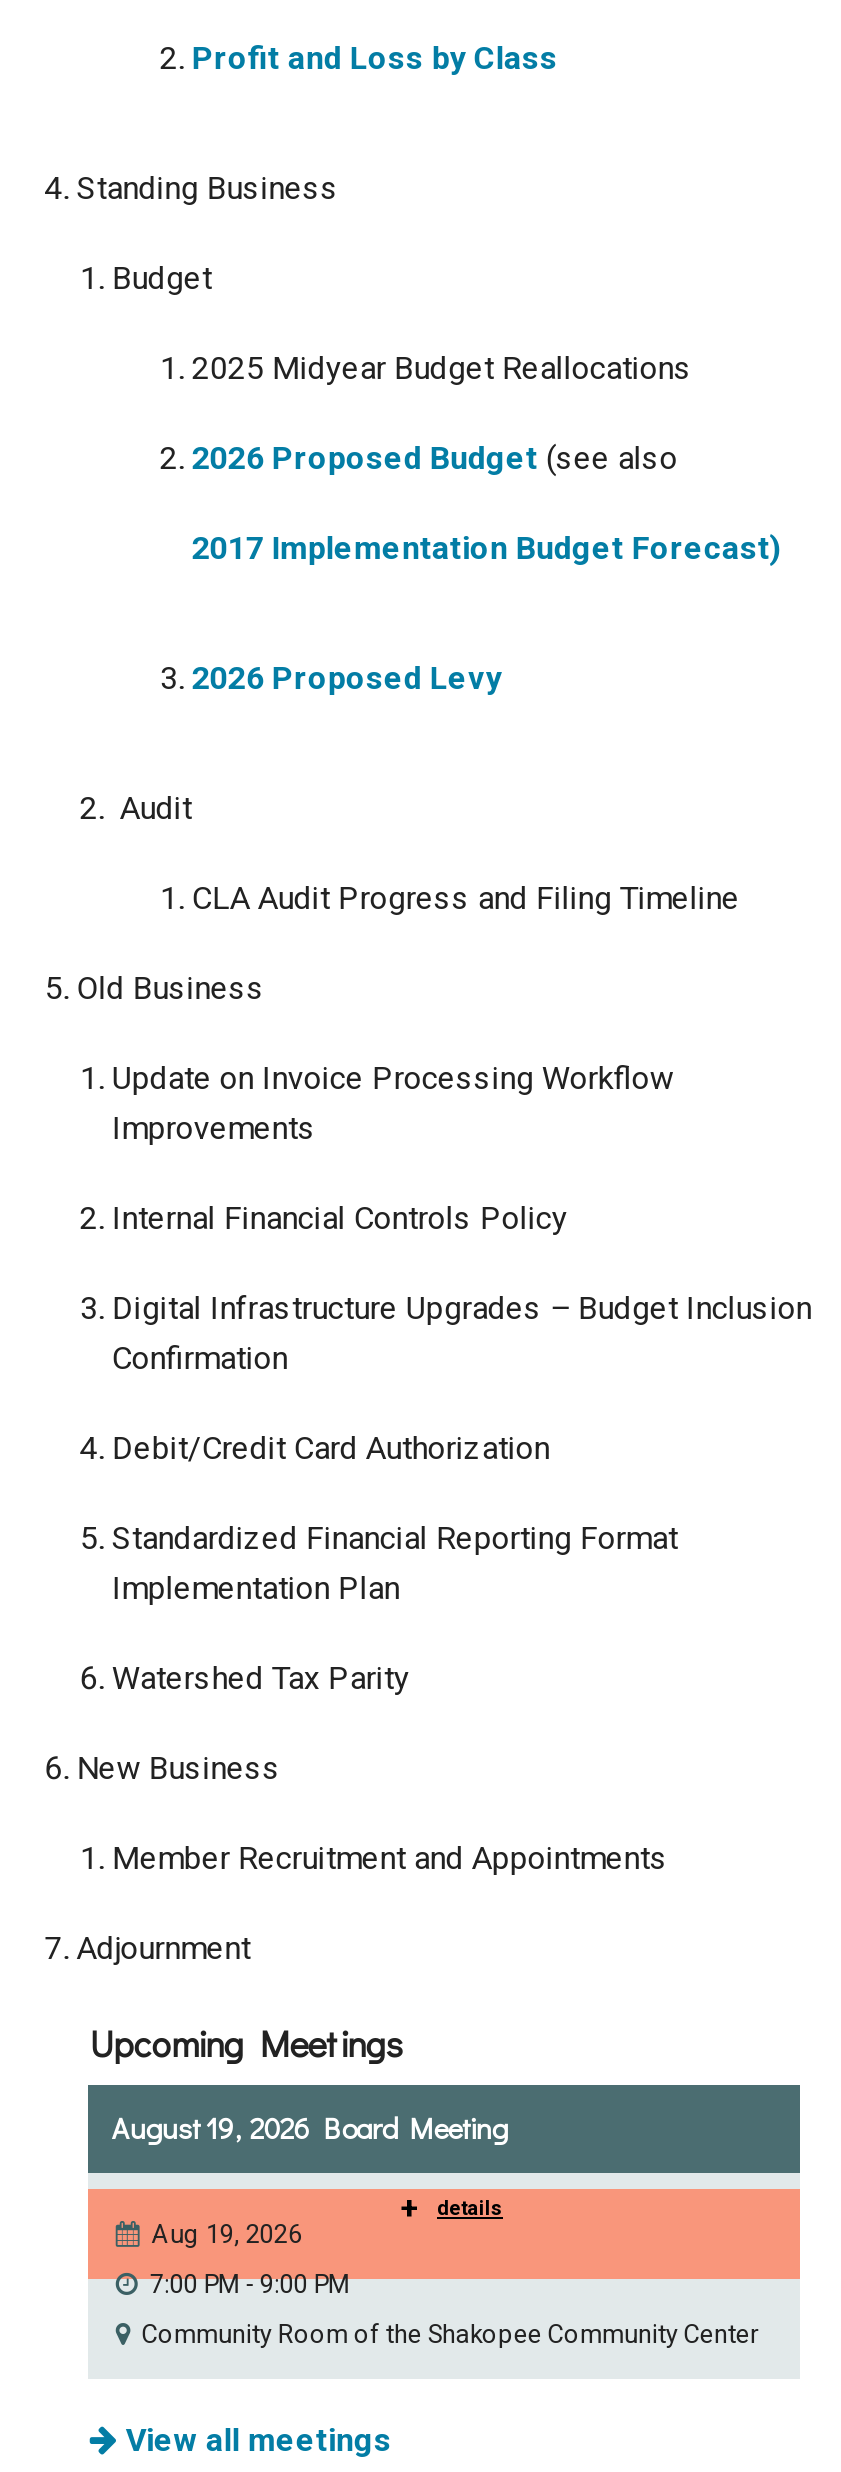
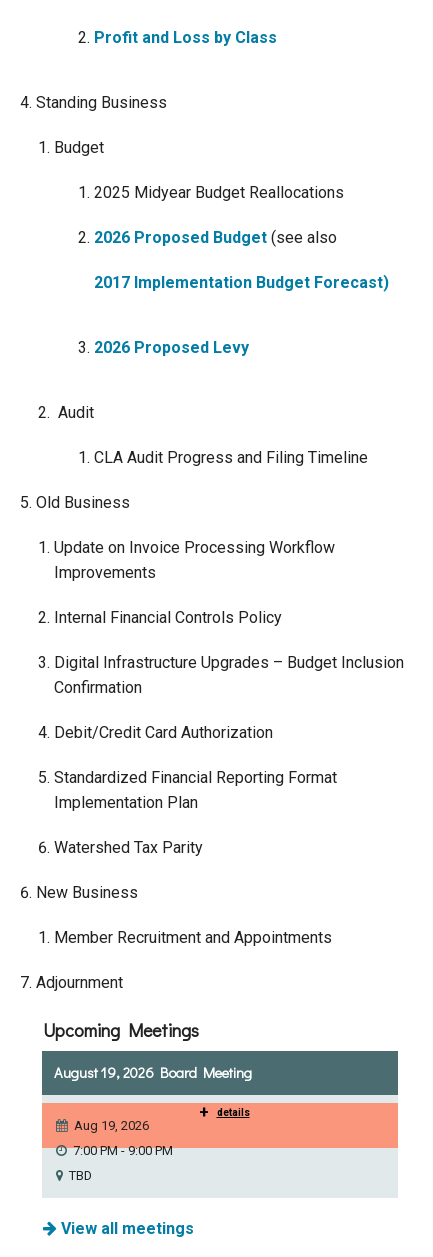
[136,2318,758,2348] Community Room of the Shakopee Community Center -> [66,1168,92,1183] TBD

